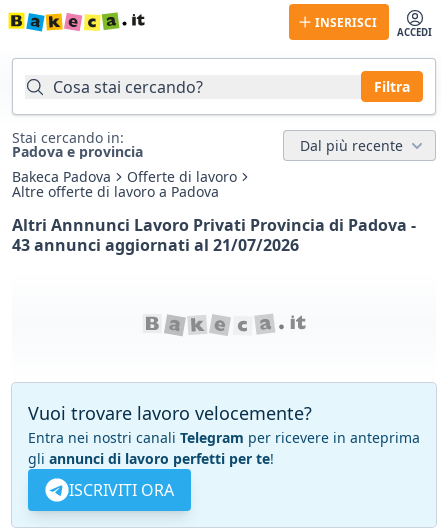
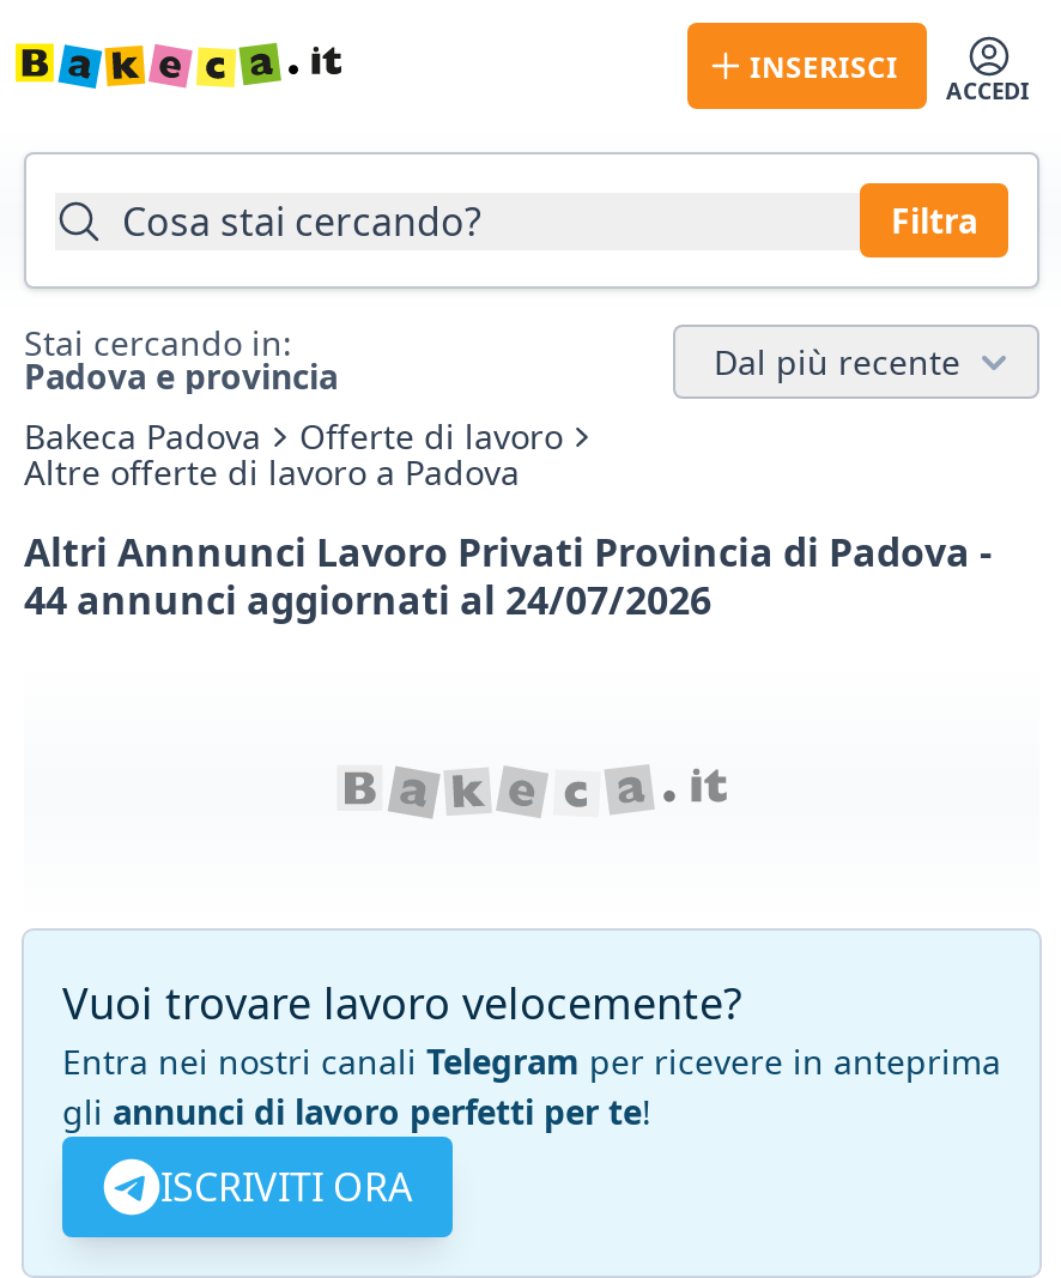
[12,234,299,256] 43 annunci aggiornati al 21/07/2026 -> [24,574,711,626] 44 annunci aggiornati al 24/07/2026

